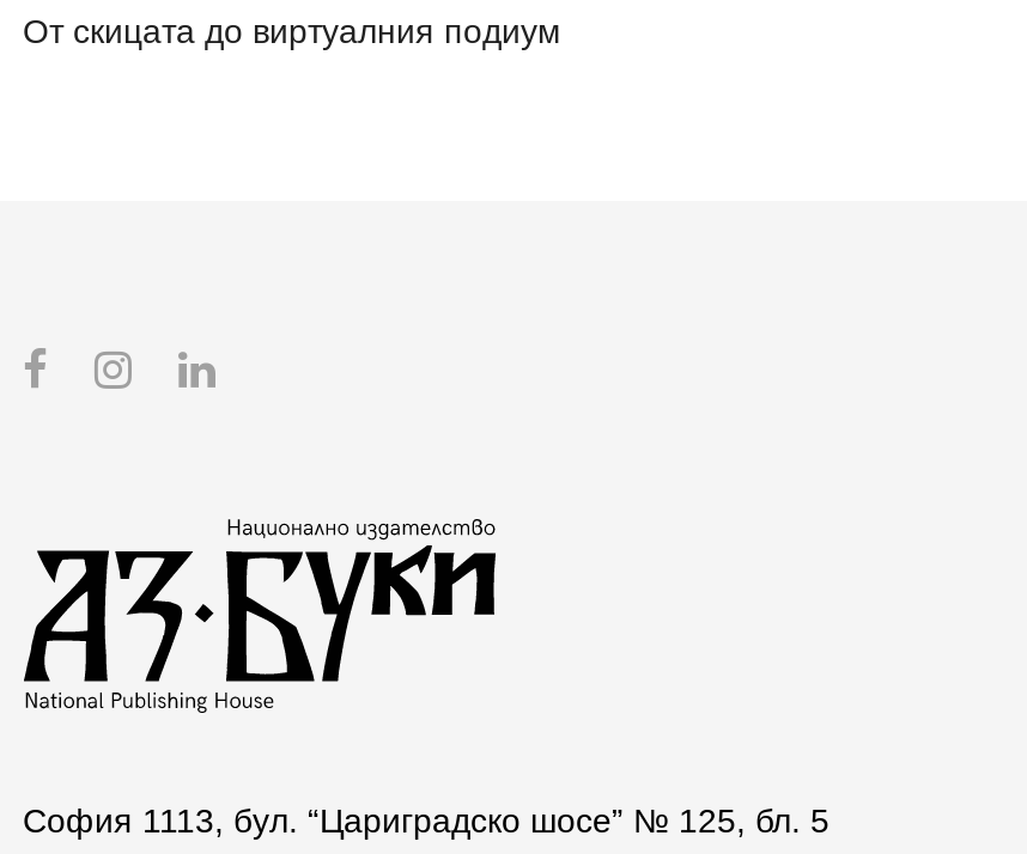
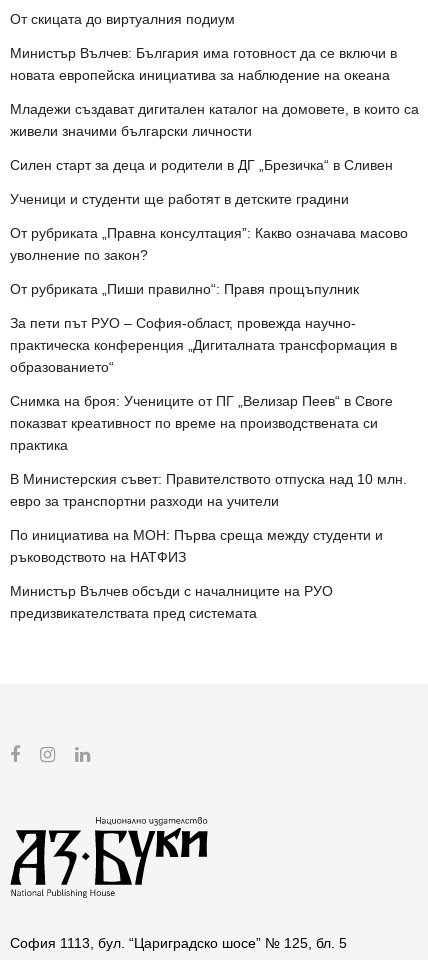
none -> [10,45,419,621] Министър Вълчев: България има готовност да се включи в | новата европейска инициатива за наблюдение на океана | Младежи създават дигитален каталог на домовете, в които са | живели значими български личности | Силен старт за деца и родители в ДГ „Брезичка“ в Сливен | Ученици и студенти ще работят в детските градини | От рубриката „Правна консултация”: Какво означава масово | уволнение по закон? | От рубриката „Пиши правилно“: Правя прощъпулник | За пети път РУО – София-област, провежда научно- | практическа конференция „Дигиталната трансформация в | образованието“ | Снимка на броя: Учениците от ПГ „Велизар Пеев“ в Своге | показват креативност по време на производствената си | практика | В Министерския съвет: Правителството отпуска над 10 млн. | евро за транспортни разходи на учители | По инициатива на МОН: Първа среща между студенти и | ръководството на НАТФИЗ | Министър Вълчев обсъди с началниците на РУО | предизвикателствата пред системата

